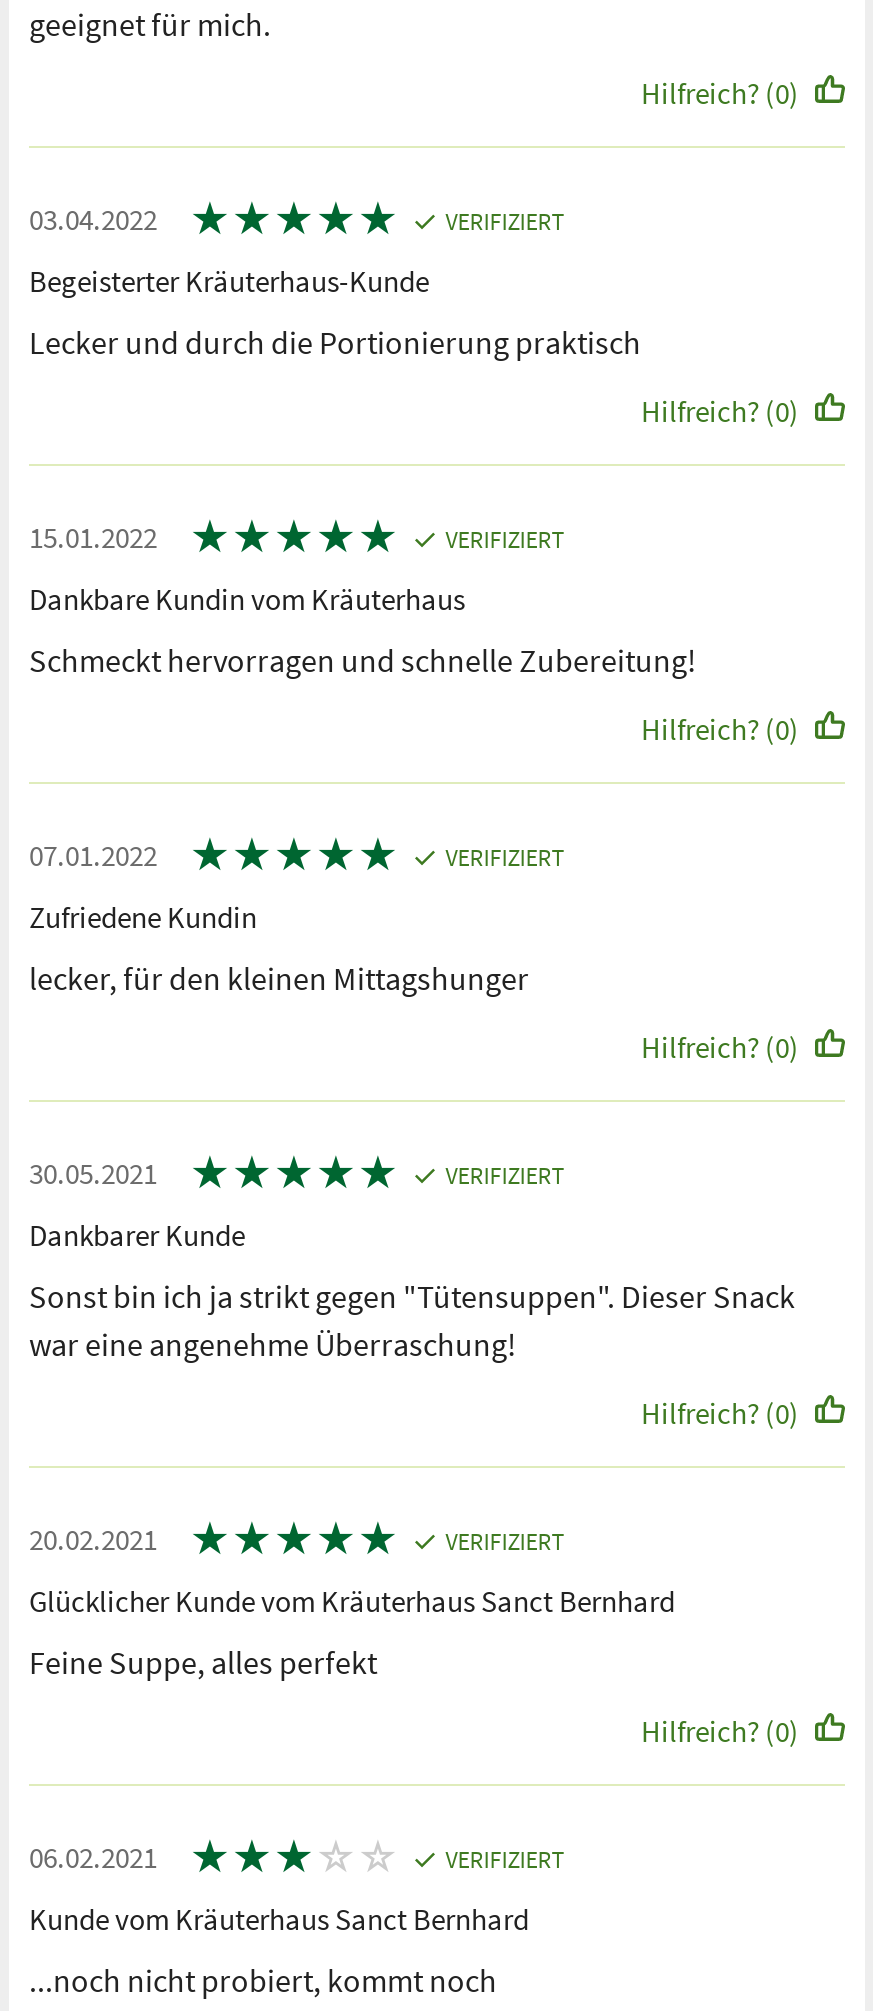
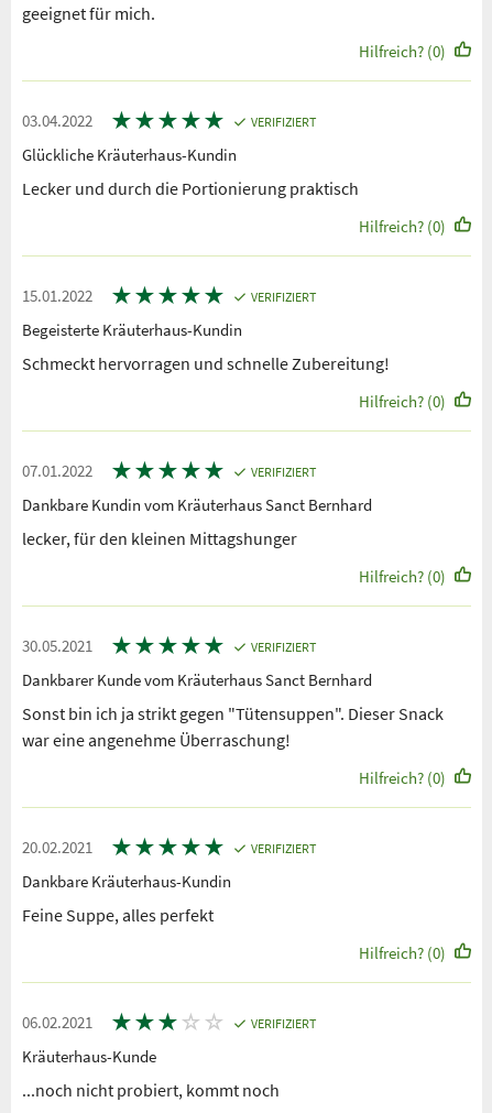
[29,263,429,301] Begeisterter Kräuterhaus-Kunde -> [22,145,237,166] Glückliche Kräuterhaus-Kundin
[29,581,465,619] Dankbare Kundin vom Kräuterhaus -> [22,320,242,341] Begeisterte Kräuterhaus-Kundin
[29,898,257,936] Zufriedene Kundin -> [22,495,372,515] Dankbare Kundin vom Kräuterhaus Sanct Bernhard
[29,1216,245,1254] Dankbarer Kunde -> [22,669,372,690] Dankbarer Kunde vom Kräuterhaus Sanct Bernhard
[29,1582,675,1620] Glücklicher Kunde vom Kräuterhaus Sanct Bernhard -> [22,871,231,892] Dankbare Kräuterhaus-Kundin
[29,1900,529,1938] Kunde vom Kräuterhaus Sanct Bernhard -> [22,1046,156,1067] Kräuterhaus-Kunde

